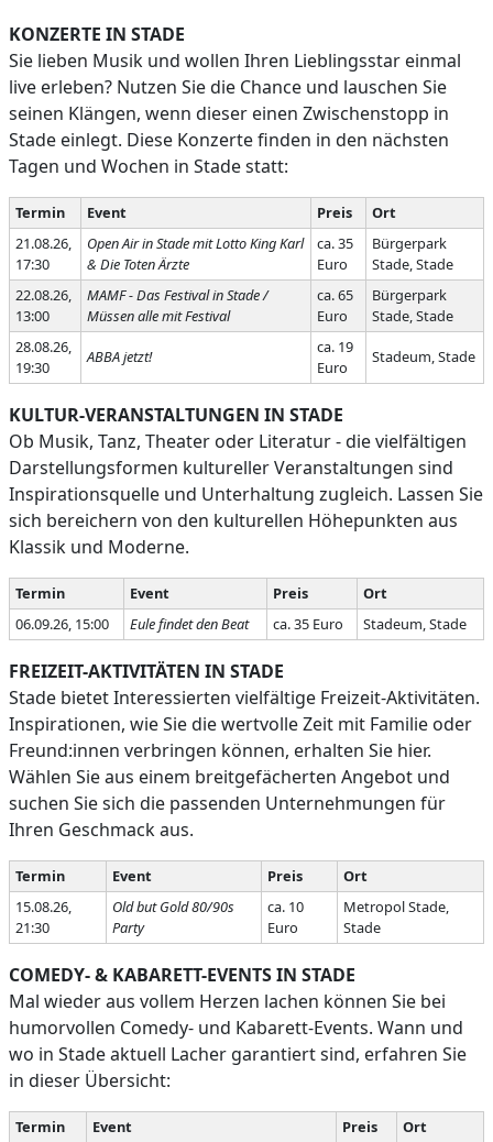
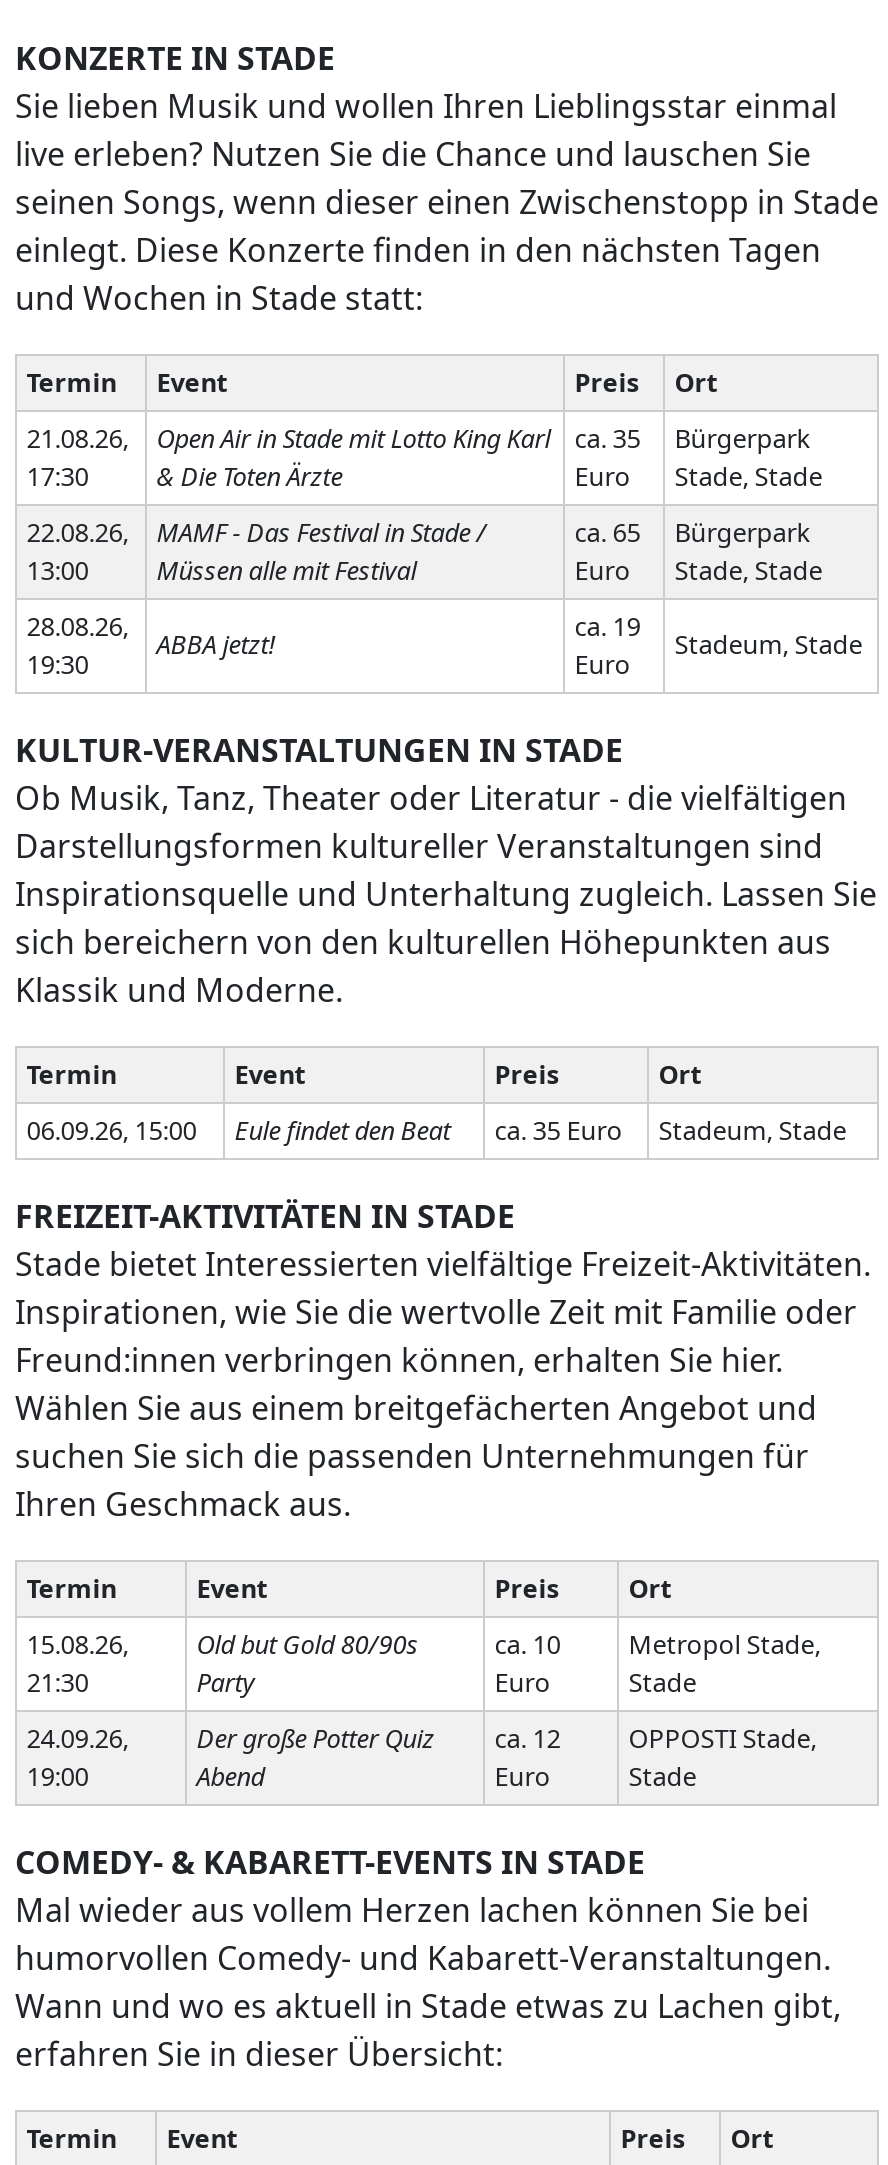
[9,101,449,178] seinen Klängen, wenn dieser einen Zwischenstopp in | Stade einlegt. Diese Konzerte finden in den nächsten | Tagen und Wochen in Stade statt: -> [15,180,879,320] seinen Songs, wenn dieser einen Zwischenstopp in Stade | einlegt. Diese Konzerte finden in den nächsten Tagen | und Wochen in Stade statt:
none -> [27,1720,129,1794] 24.09.26, | 19:00
none -> [197,1720,435,1794] Der große Potter Quiz | Abend
none -> [495,1720,561,1794] ca. 12 | Euro
none -> [629,1720,817,1794] OPPOSTI Stade, | Stade
[9,1015,467,1092] humorvollen Comedy- und Kabarett-Events. Wann und | wo in Stade aktuell Lacher garantiert sind, erfahren Sie | in dieser Übersicht: -> [15,1936,841,2076] humorvollen Comedy- und Kabarett-Veranstaltungen. | Wann und wo es aktuell in Stade etwas zu Lachen gibt, | erfahren Sie in dieser Übersicht:

